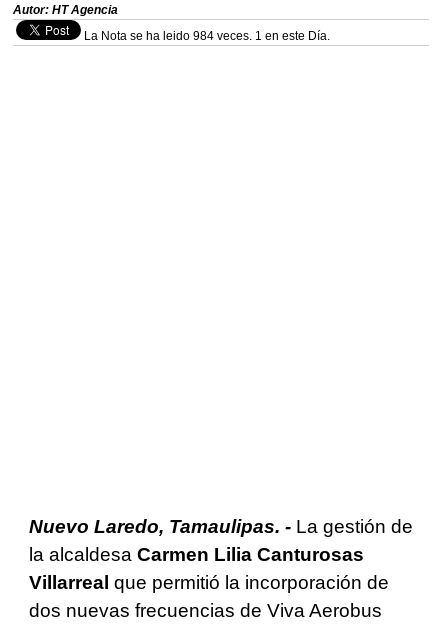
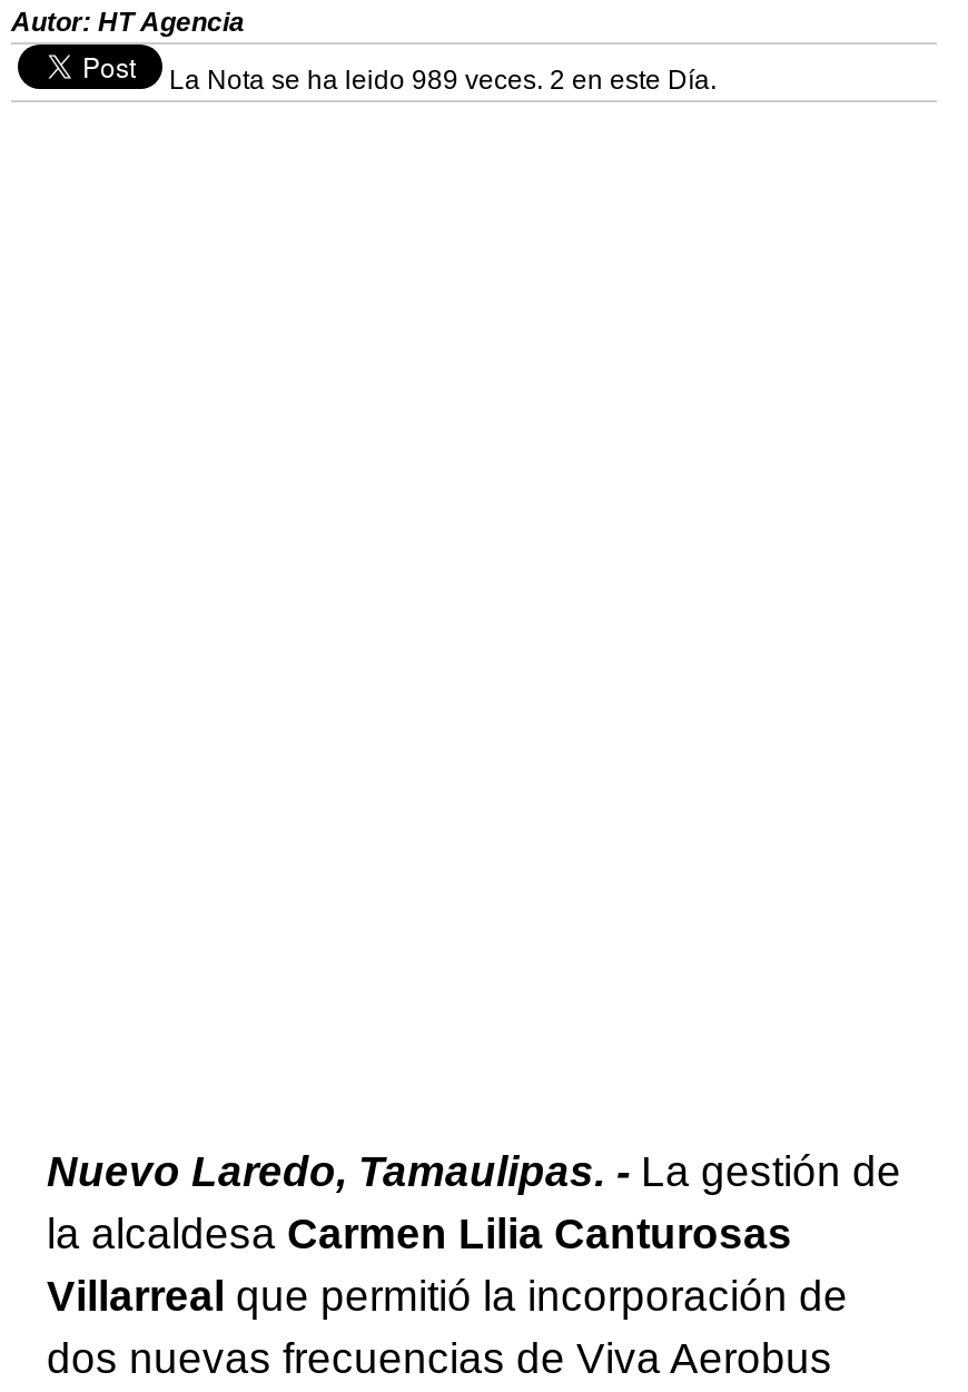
[81,29,330,43] La Nota se ha leido 984 veces. 1 en este Día. -> [162,64,717,95] La Nota se ha leido 989 veces. 2 en este Día.

